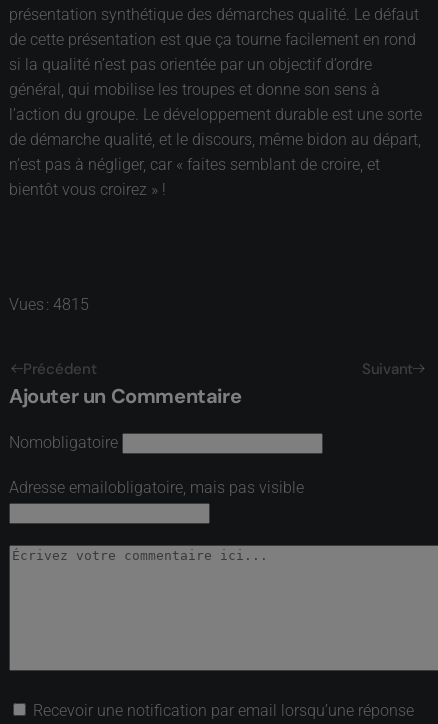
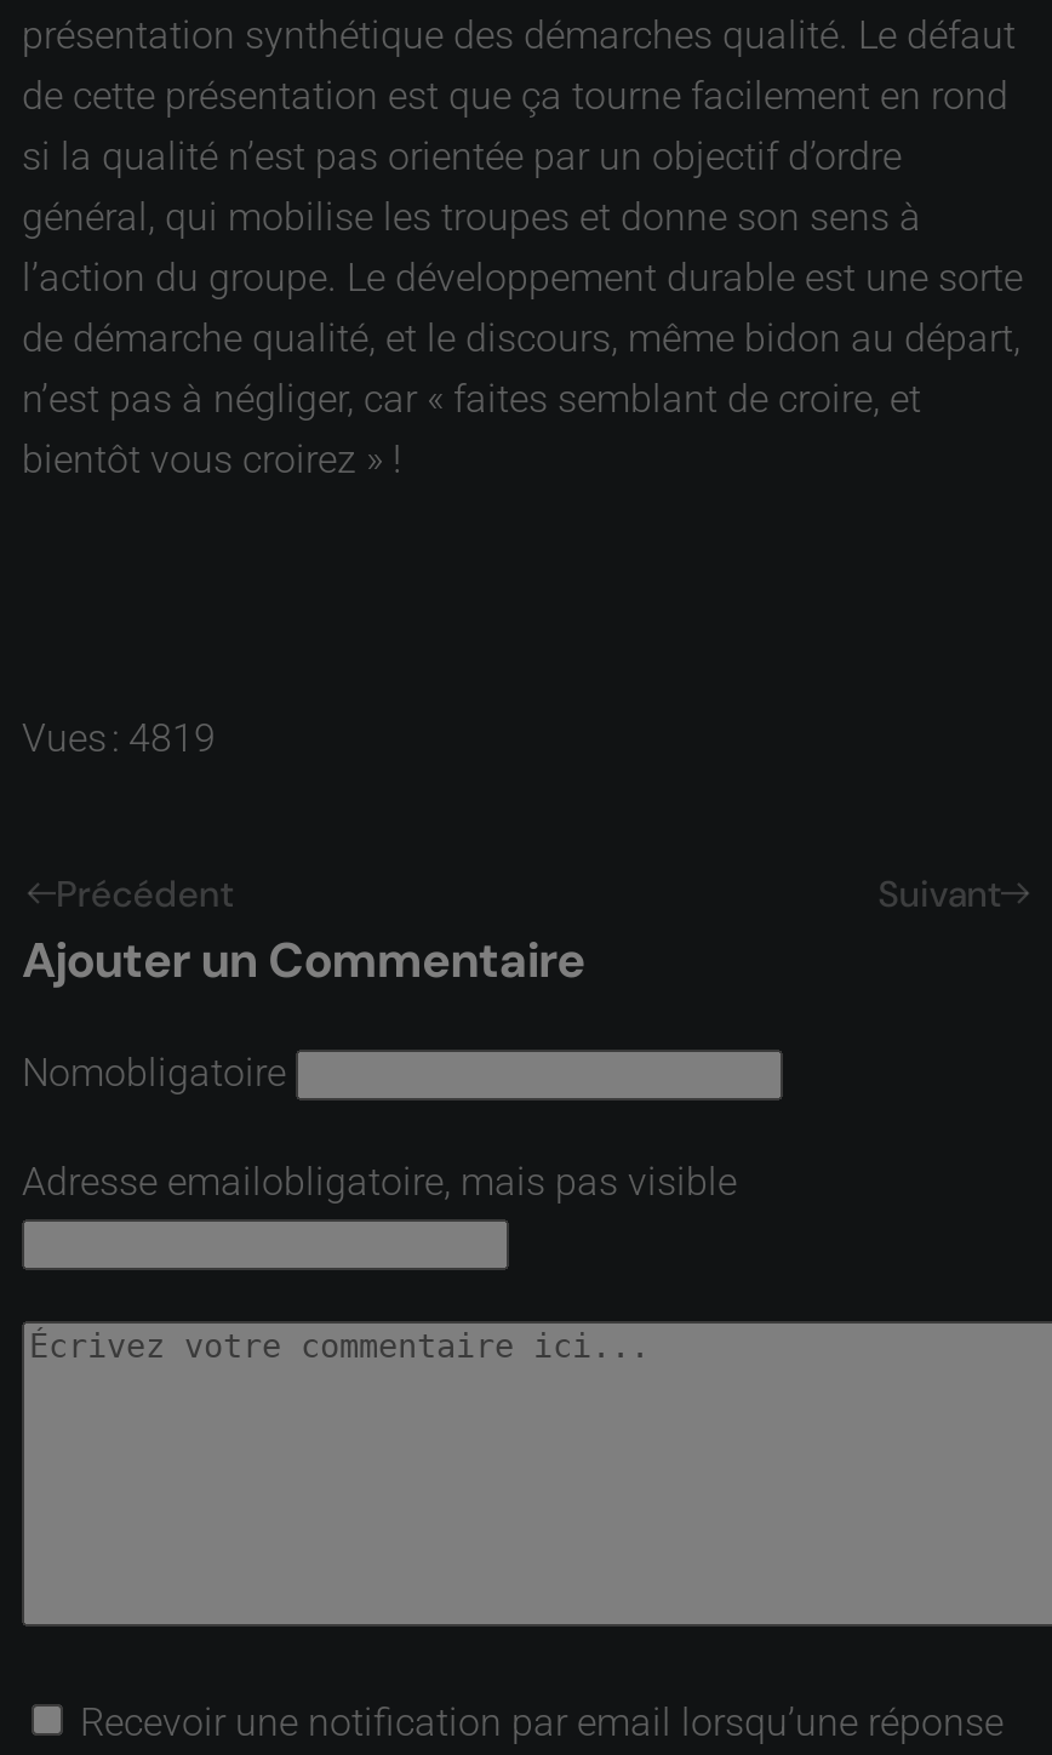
[9,295,89,314] Vues : 4815 -> [22,715,216,761] Vues : 4819

